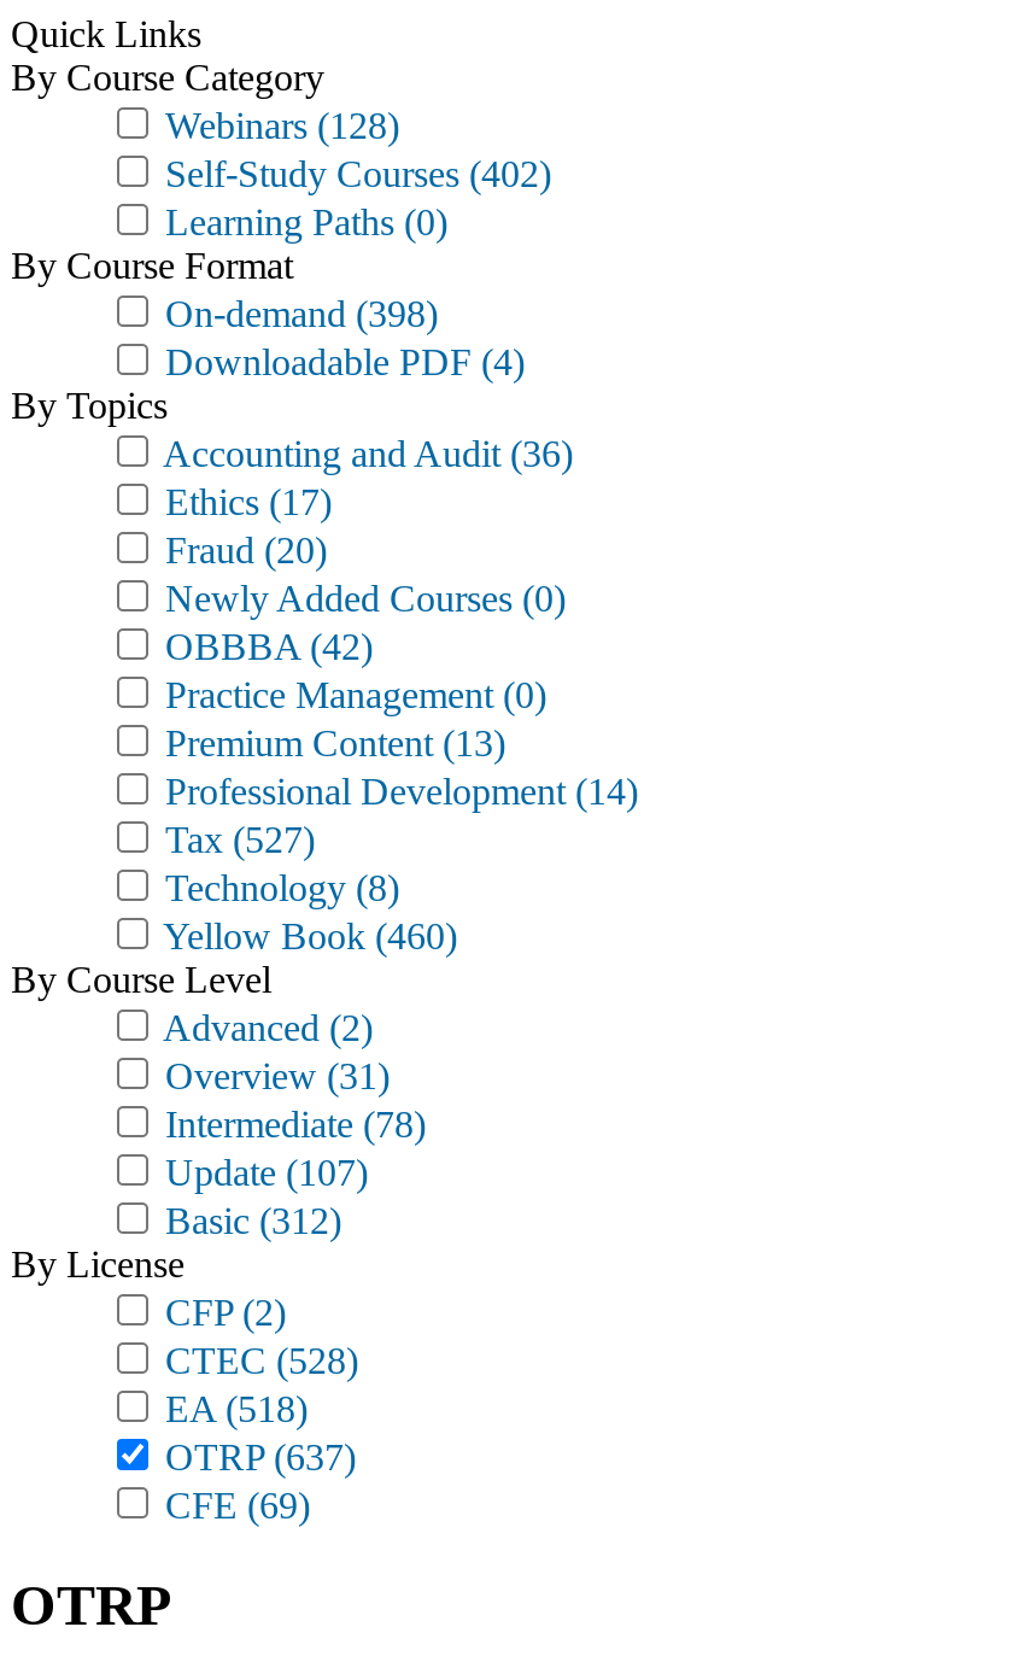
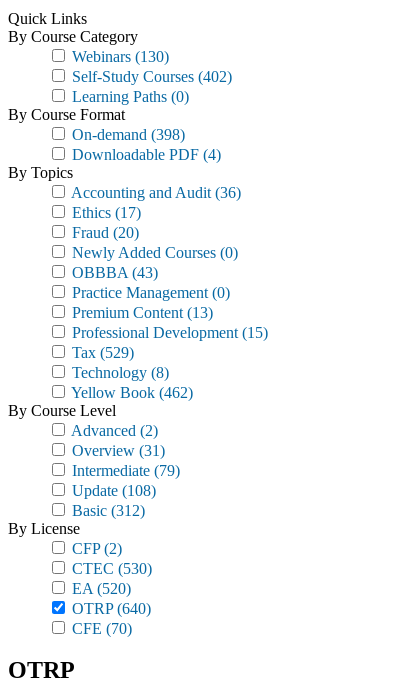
[156,105,399,146] Webinars (128) -> [68,48,169,65] Webinars (130)
[156,626,373,667] OBBBA (42) -> [68,264,158,281] OBBBA (43)
[156,771,638,812] Professional Development (14) -> [68,324,268,341] Professional Development (15)
[156,819,315,860] Tax (527) -> [68,344,134,361] Tax (529)
[156,915,457,956] Yellow Book (460) -> [68,384,193,401] Yellow Book (462)
[156,1104,426,1145] Intermediate (78) -> [68,462,180,479] Intermediate (79)
[156,1152,368,1193] Update (107) -> [68,482,156,499] Update (108)
[156,1340,358,1381] CTEC (528) -> [68,560,152,577] CTEC (530)
[156,1388,308,1429] EA (518) -> [68,580,131,597] EA (520)
[156,1436,356,1477] OTRP (637) -> [68,600,151,617] OTRP (640)
[156,1485,310,1526] CFE (69) -> [68,620,132,637] CFE (70)

